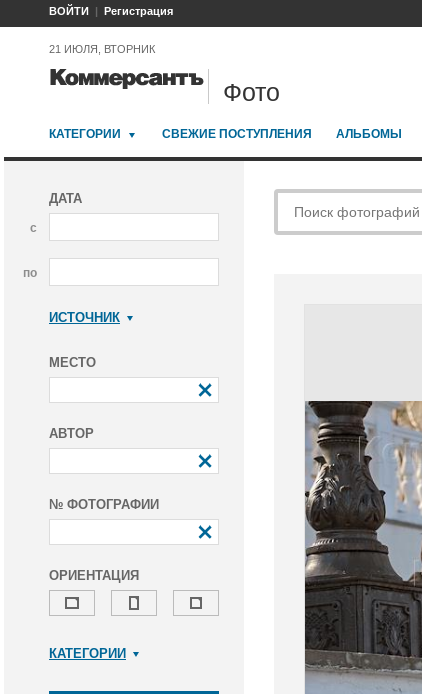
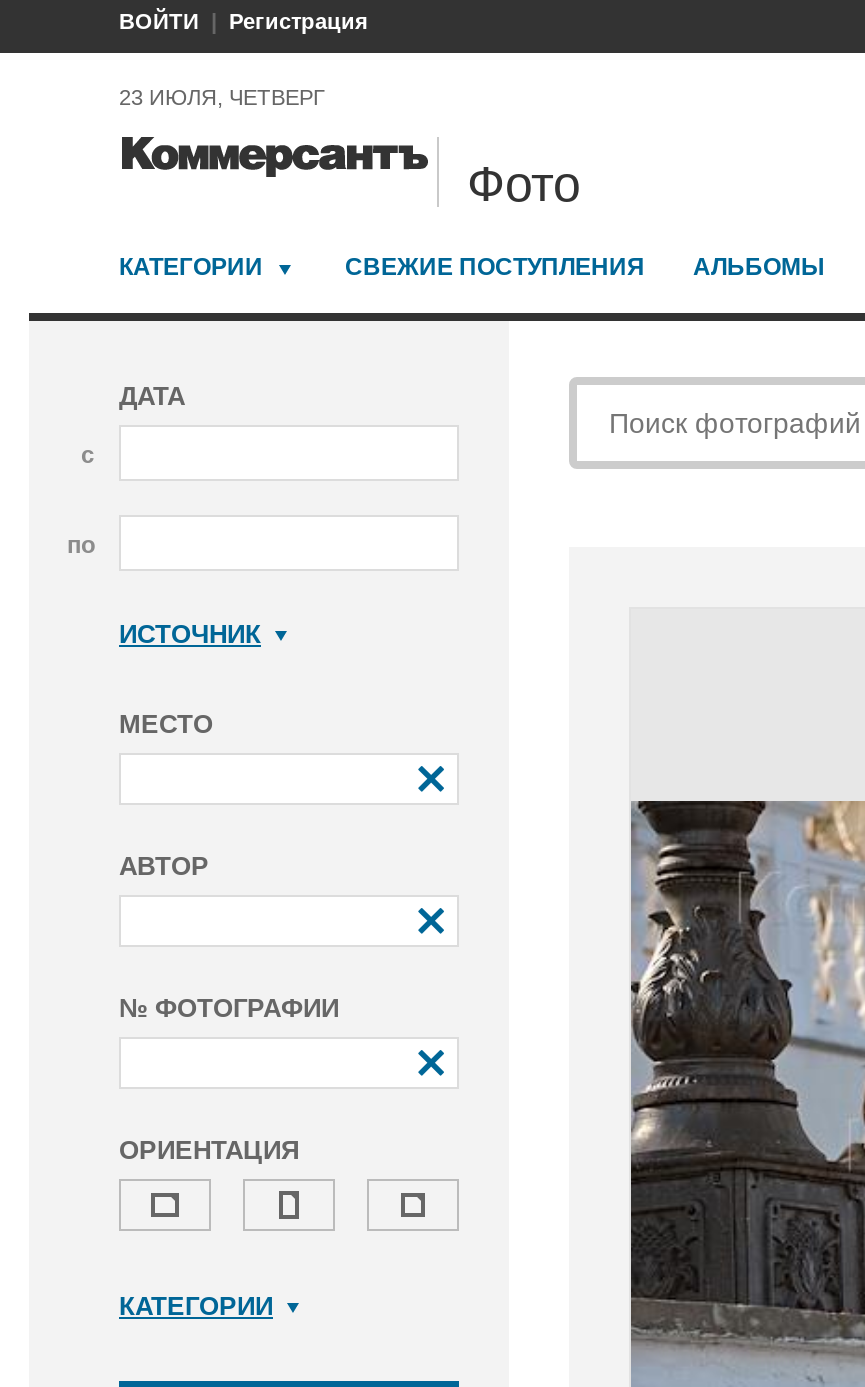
[49,43,155,55] 21 ИЮЛЯ, ВТОРНИК -> [119,85,325,109] 23 ИЮЛЯ, ЧЕТВЕРГ

